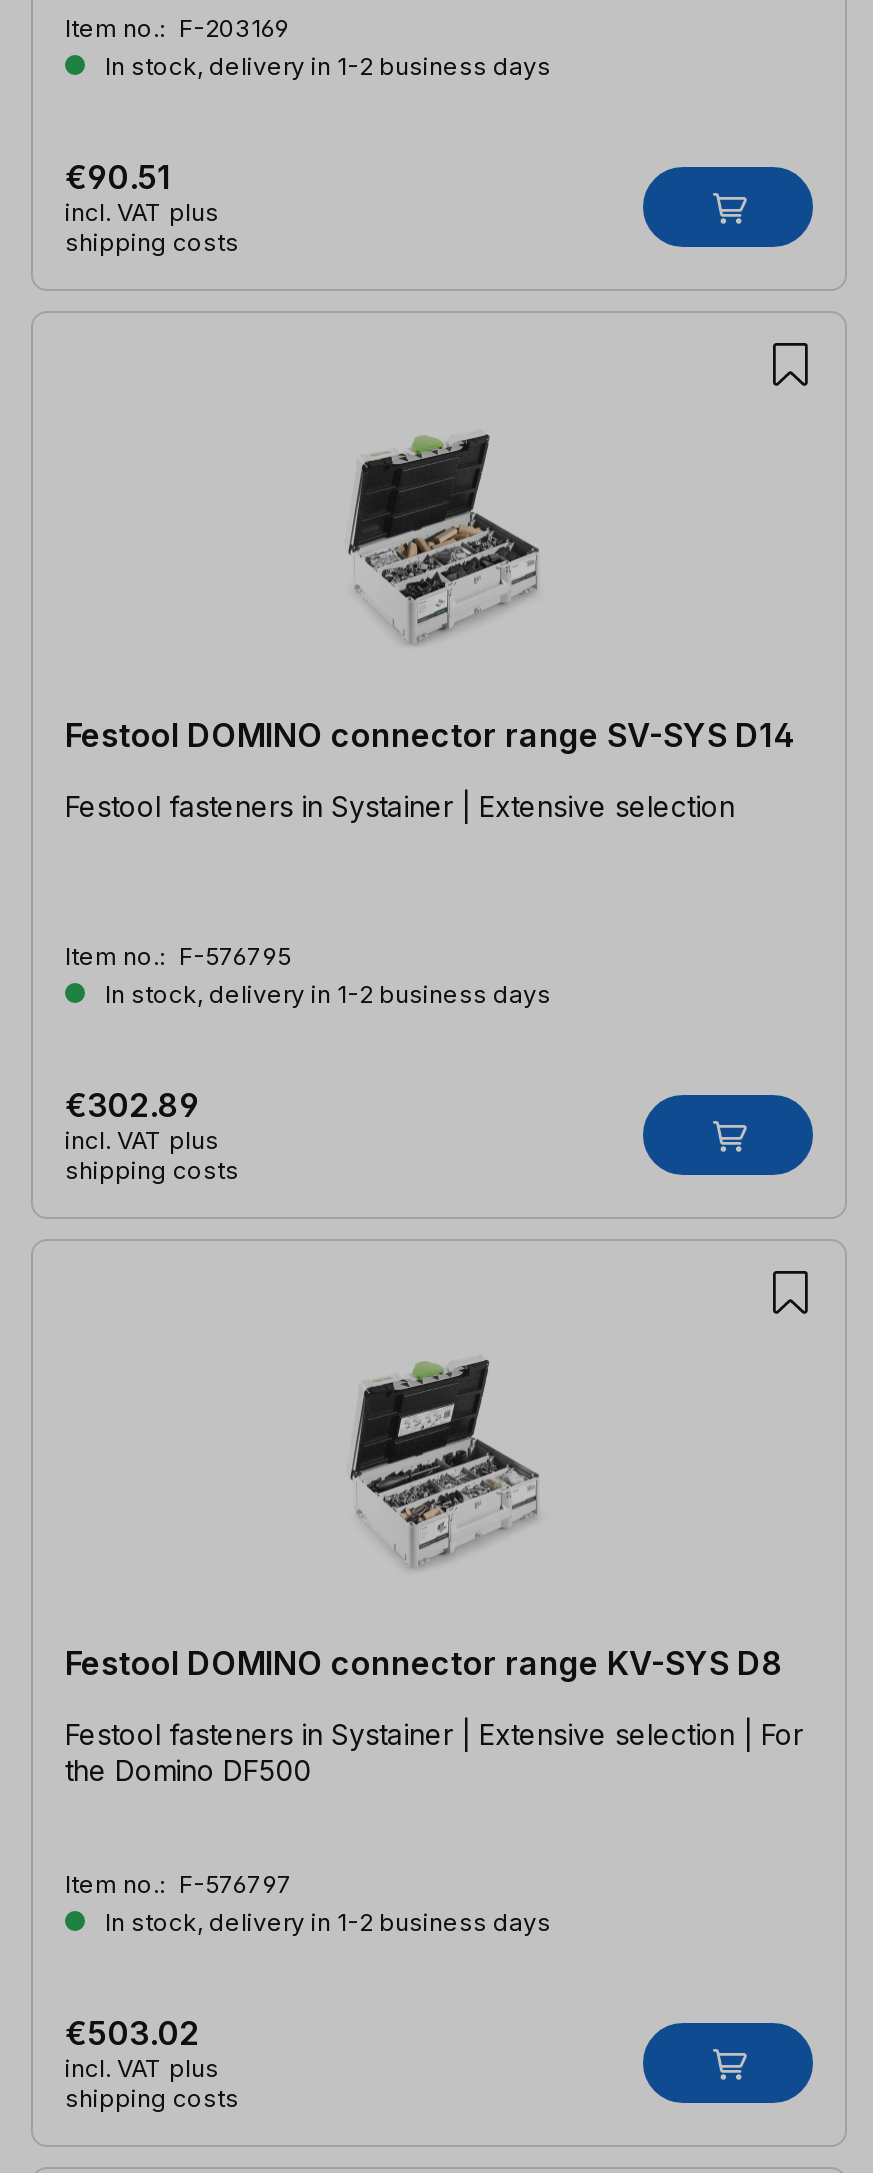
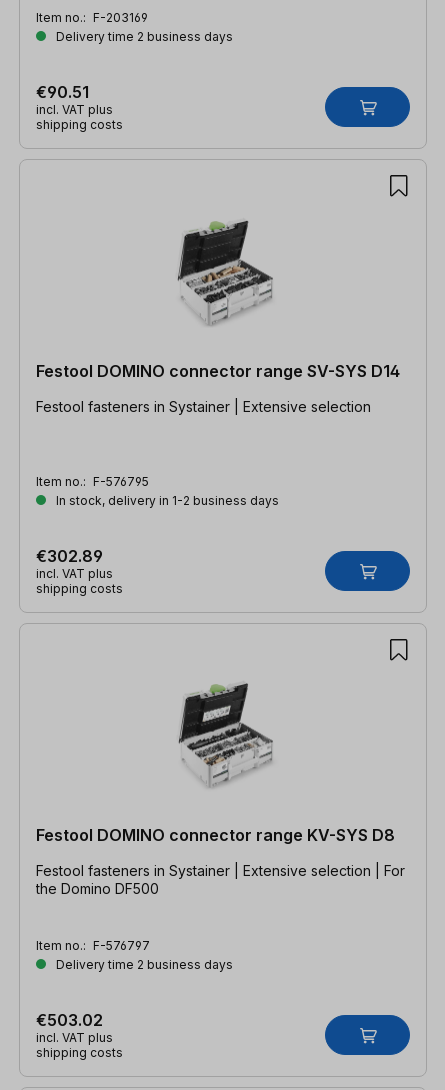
[99,51,551,81] In stock, delivery in 1-2 business days -> [53,29,233,44] Delivery time 2 business days
[99,1907,551,1937] In stock, delivery in 1-2 business days -> [53,957,233,972] Delivery time 2 business days

